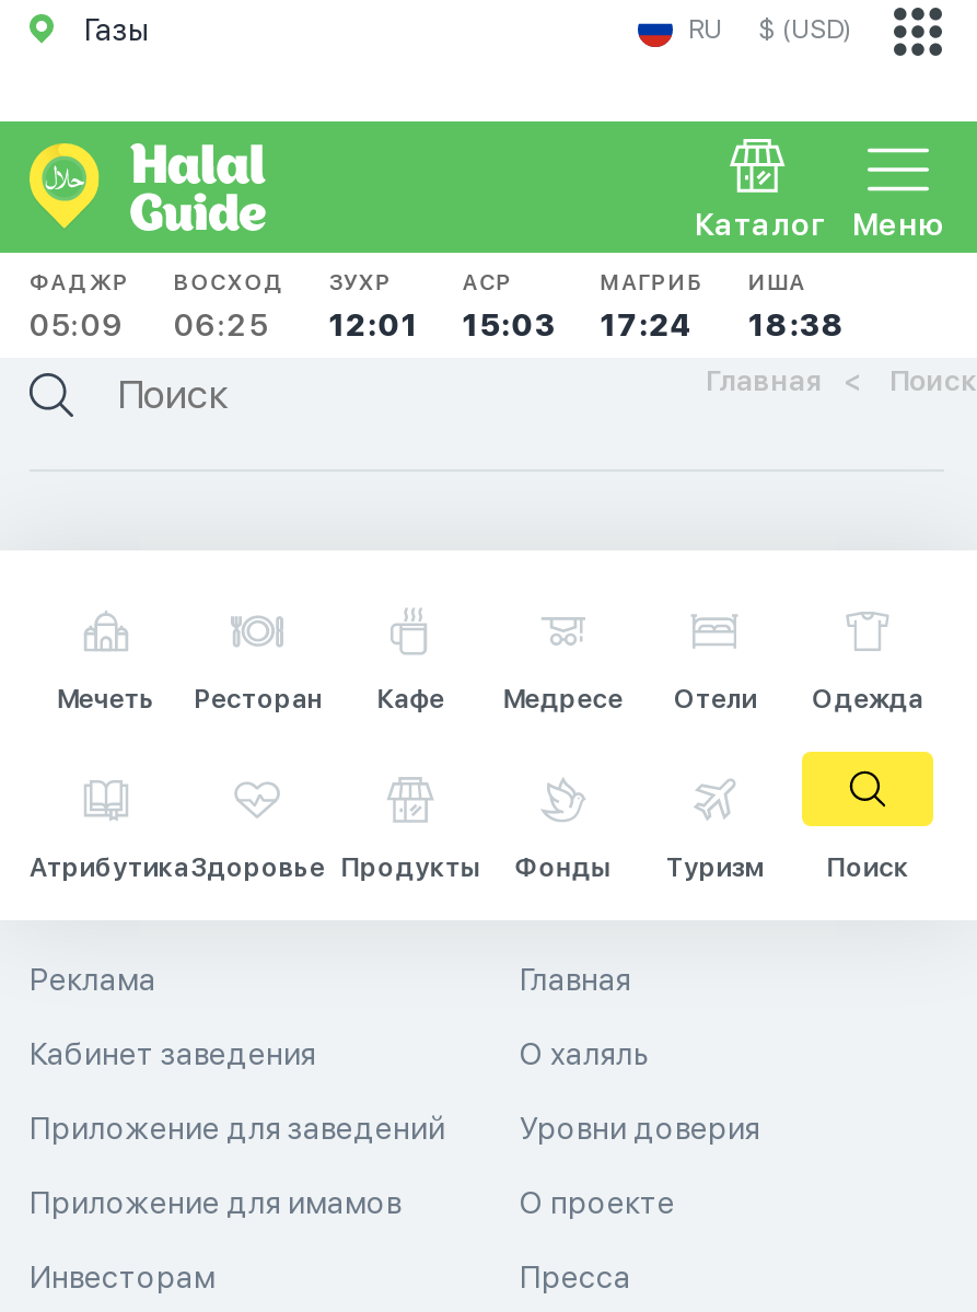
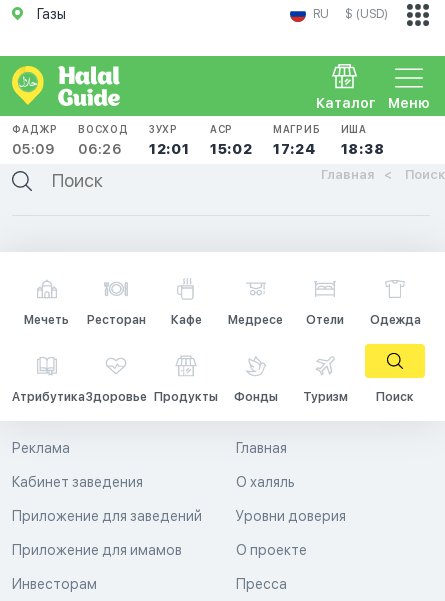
[174,307,268,342] 06:25 -> [78,141,122,157] 06:26
[462,307,556,342] 15:03 -> [210,141,253,157] 15:02

